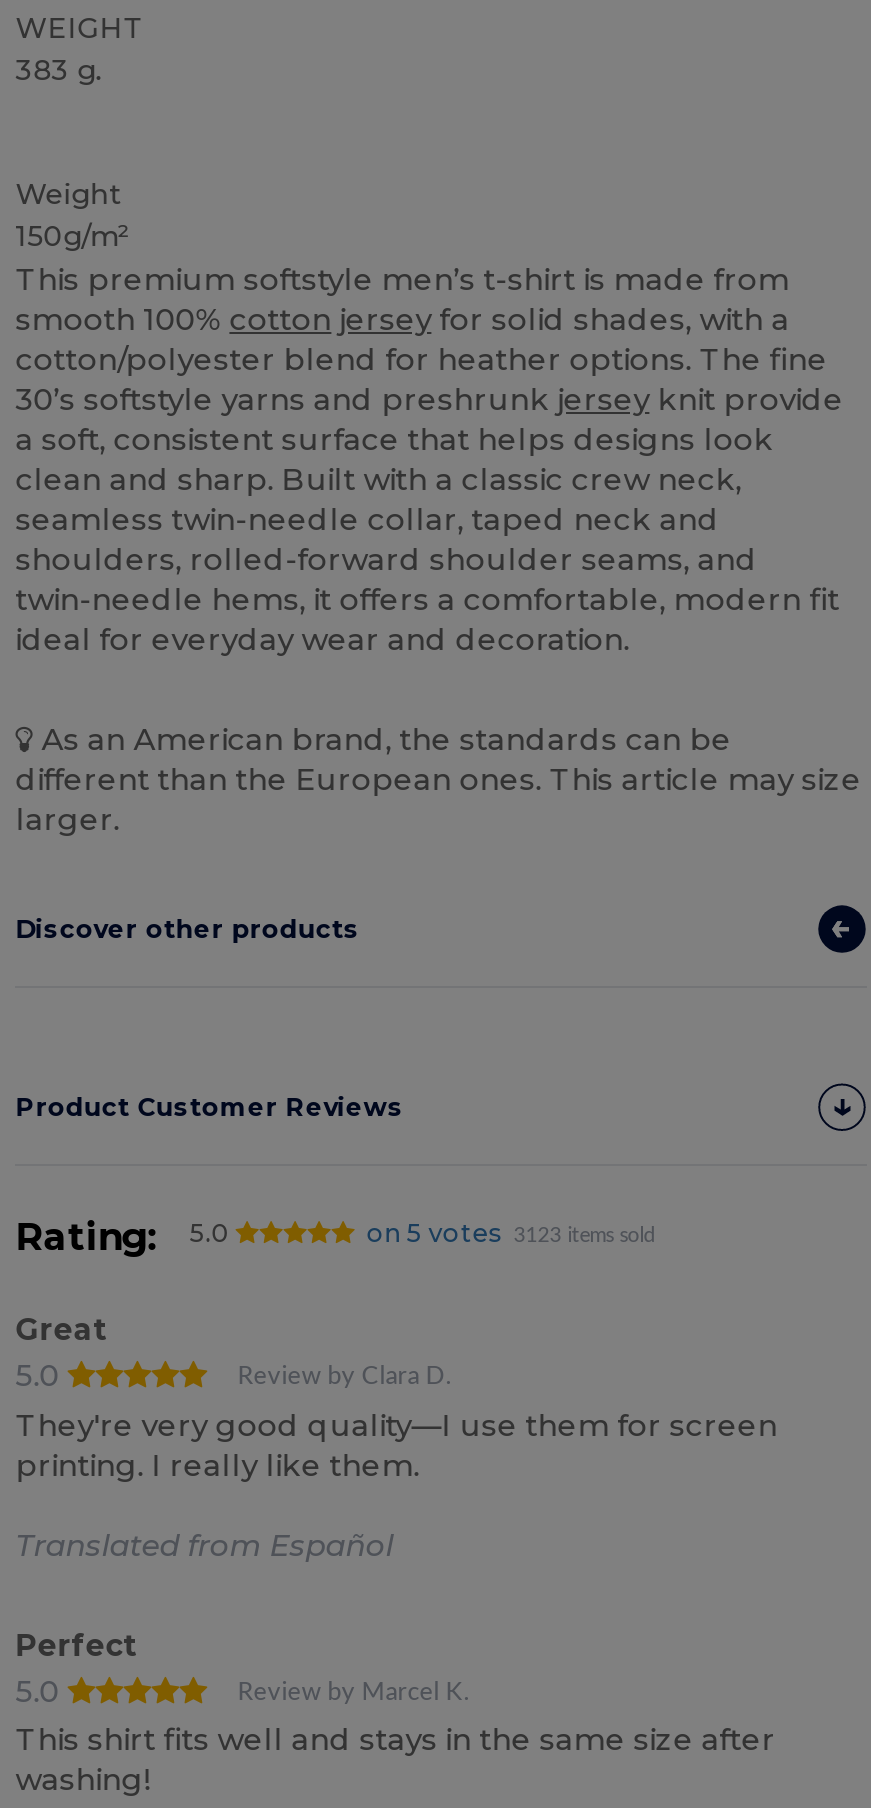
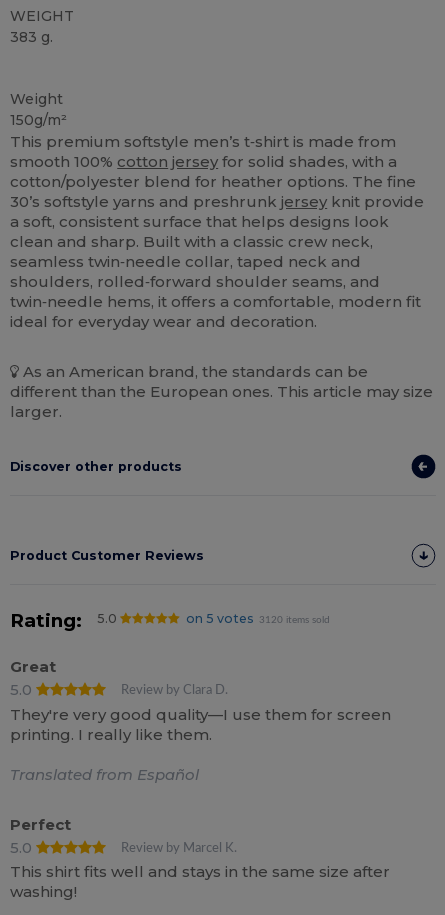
[366,1219,655,1249] on 5 votes 3123 items sold -> [186,611,330,626] on 5 votes 3120 items sold

